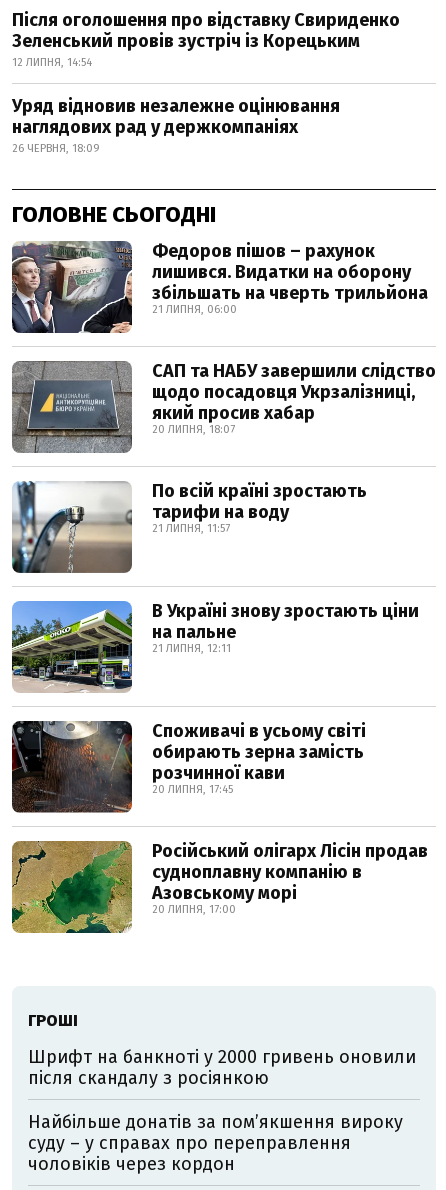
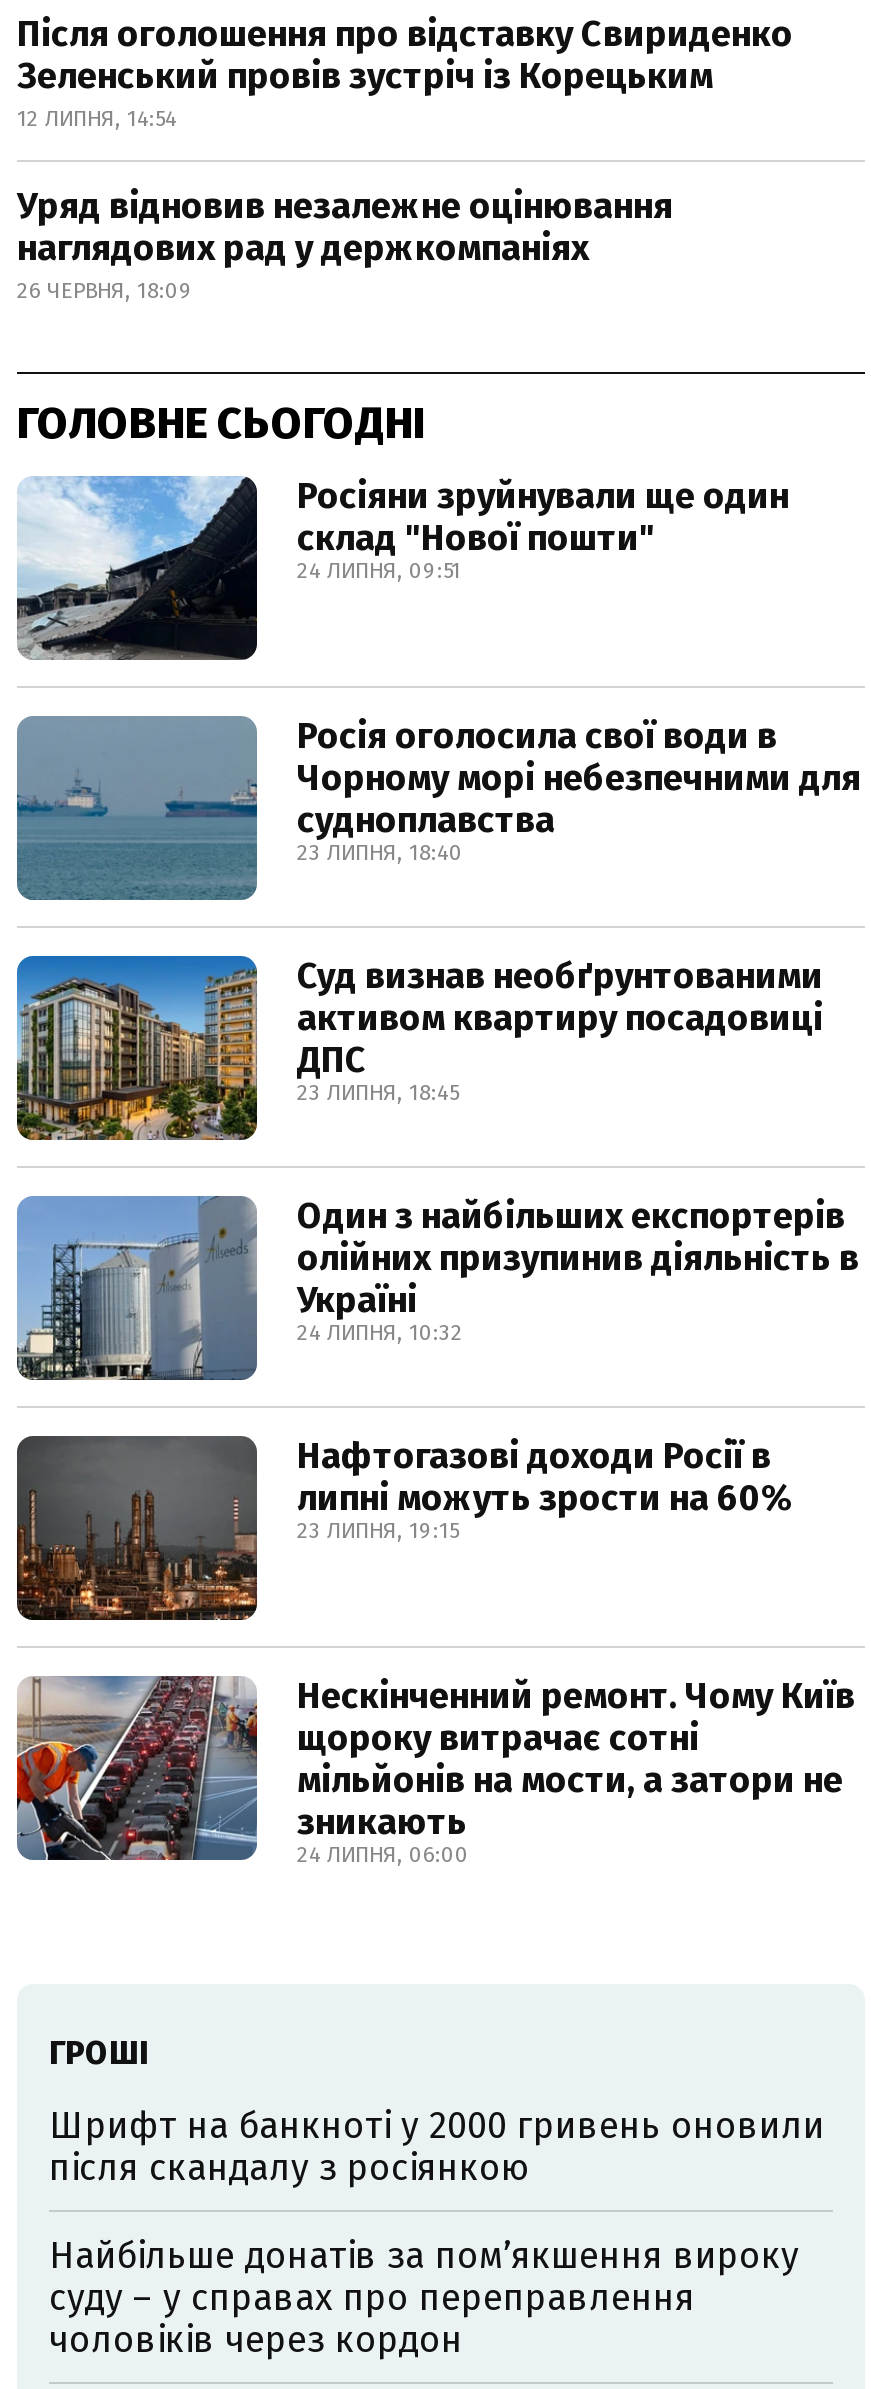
[11,240,428,334] [image] | Федоров пішов – рахунок | лишився. Видатки на оборону | збільшать на чверть трильйона | 21 ЛИПНЯ, 06:00 -> [17,474,789,662] [image] | Росіяни зруйнували ще один | склад "Нової пошти" | 24 ЛИПНЯ, 09:51
[12,360,436,453] [image] | САП та НАБУ завершили слідство | щодо посадовця Укрзалізниці, | який просив хабар | 20 ЛИПНЯ, 18:07 -> [15,714,861,900] [image] | Росія оголосила свої води в | Чорному морі небезпечними для | судноплавства | 23 ЛИПНЯ, 18:40
[11,480,367,574] [image] | По всій країні зростають | тарифи на воду | 21 ЛИПНЯ, 11:57 -> [15,954,823,1142] [image] | Суд визнав необґрунтованими | активом квартиру посадовиці | ДПС | 23 ЛИПНЯ, 18:45
[11,600,419,693] [image] | В Україні знову зростають ціни | на пальне | 21 ЛИПНЯ, 12:11 -> [17,1194,859,1382] [image] | Один з найбільших експортерів | олійних призупинив діяльність в | Україні | 24 ЛИПНЯ, 10:32
[12,720,366,813] [image] | Споживачі в усьому світі | обирають зерна замість | розчинної кави | 20 ЛИПНЯ, 17:45 -> [17,1434,793,1622] [image] | Нафтогазові доходи Росії в | липні можуть зрости на 60% | 23 ЛИПНЯ, 19:15
[11,840,428,934] [image] | Російський олігарх Лісін продав | судноплавну компанію в | Азовському морі | 20 ЛИПНЯ, 17:00 -> [15,1674,855,1868] [image] | Нескінченний ремонт. Чому Київ | щороку витрачає сотні | мільйонів на мости, а затори не | зникають | 24 ЛИПНЯ, 06:00

